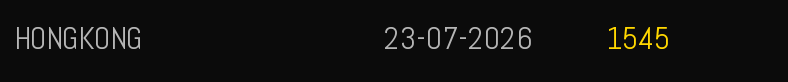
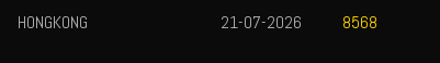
[384,19,532,59] 23-07-2026 -> [221,12,302,33] 21-07-2026
[606,20,670,60] 1545 -> [342,12,377,34] 8568

